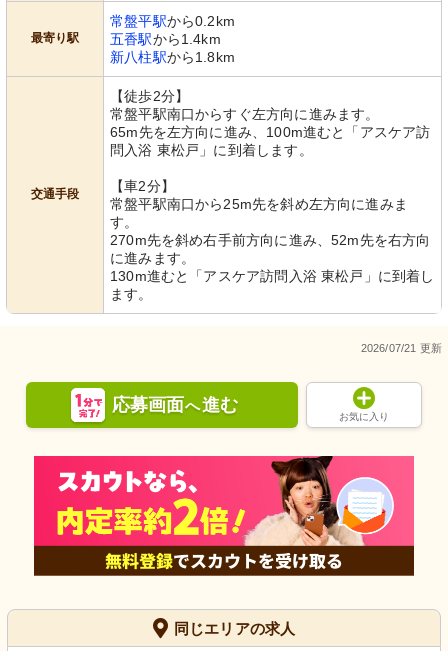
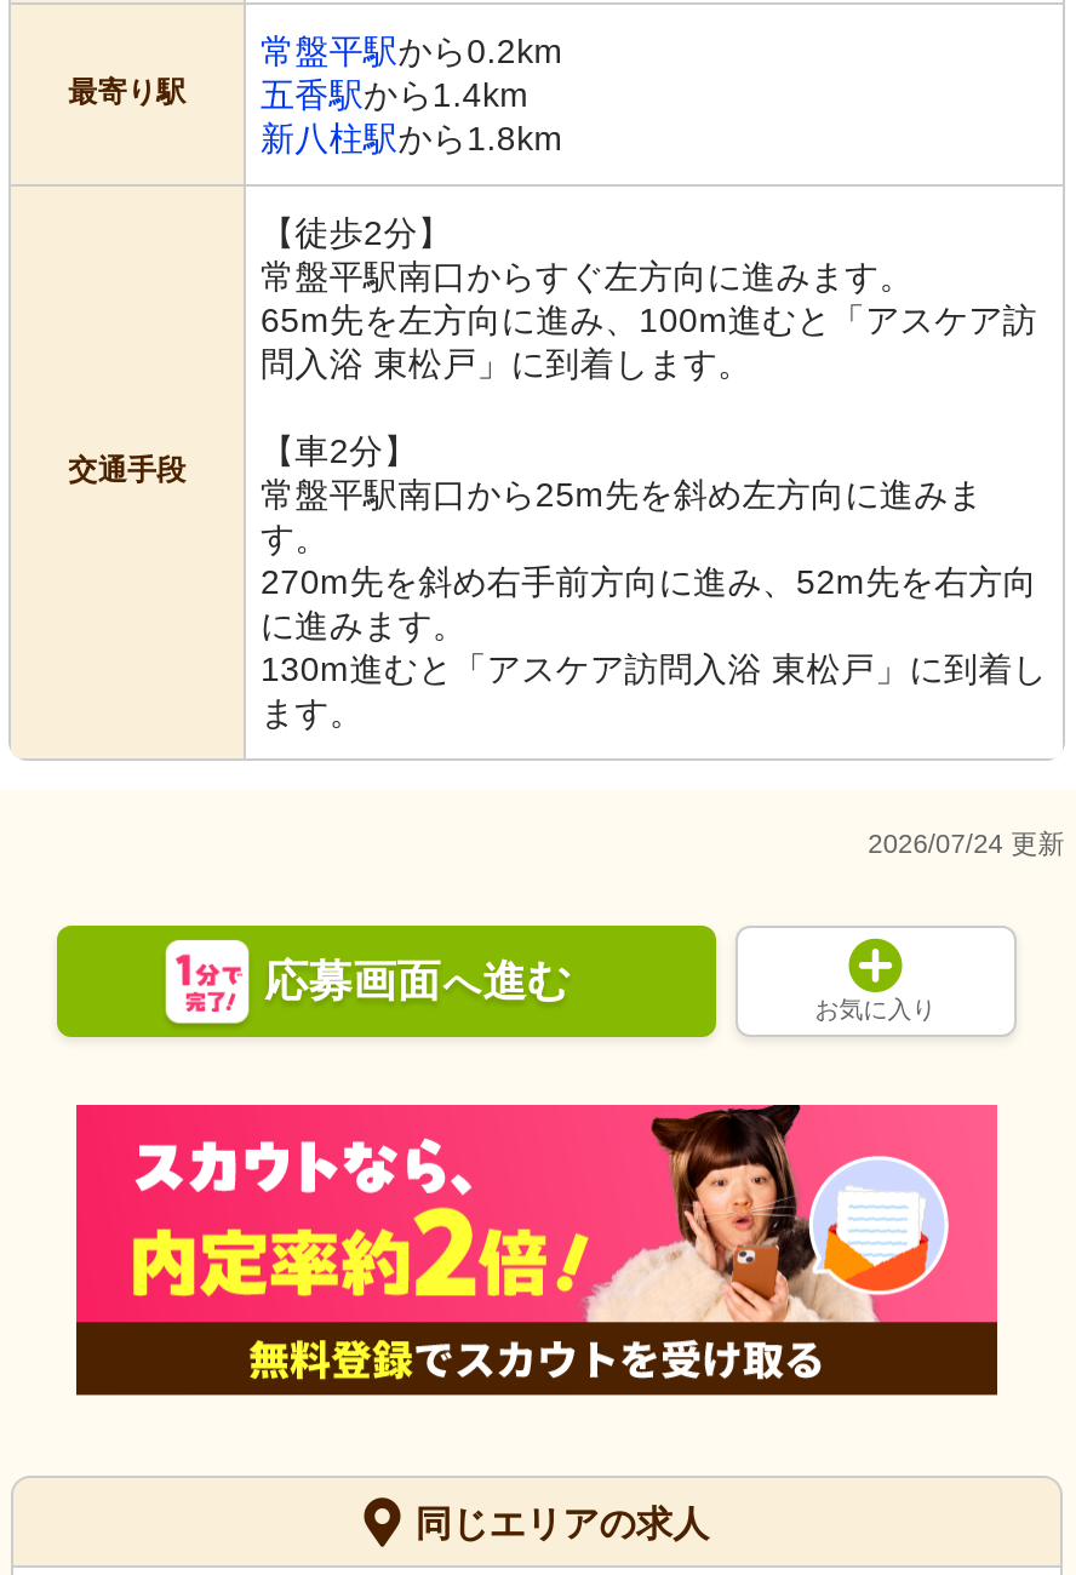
[361,342,442,354] 2026/07/21 更新 -> [868,829,1065,858] 2026/07/24 更新

